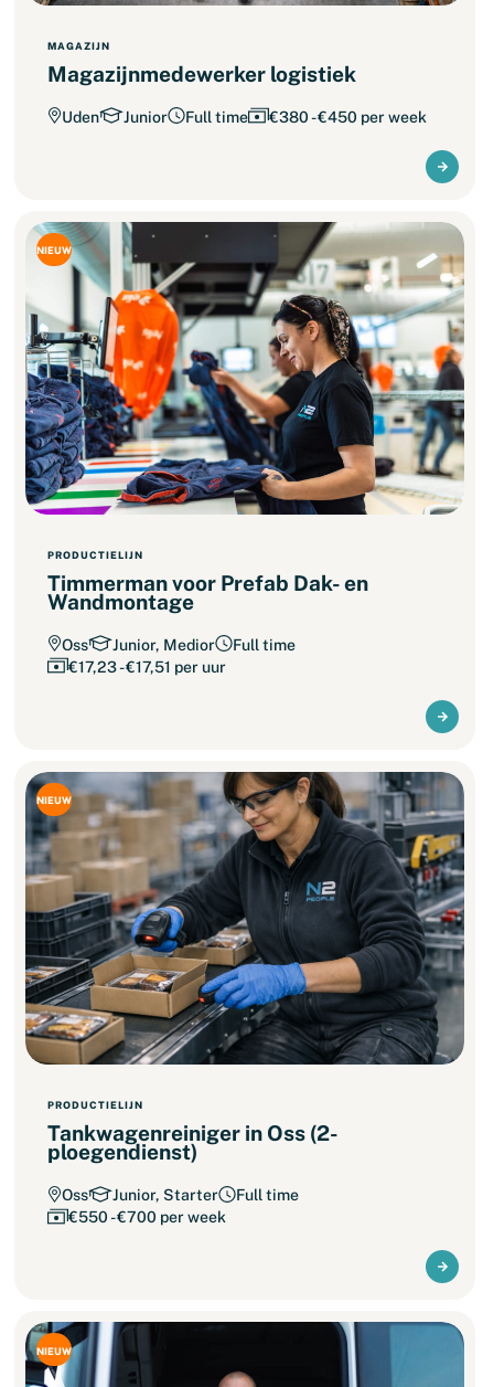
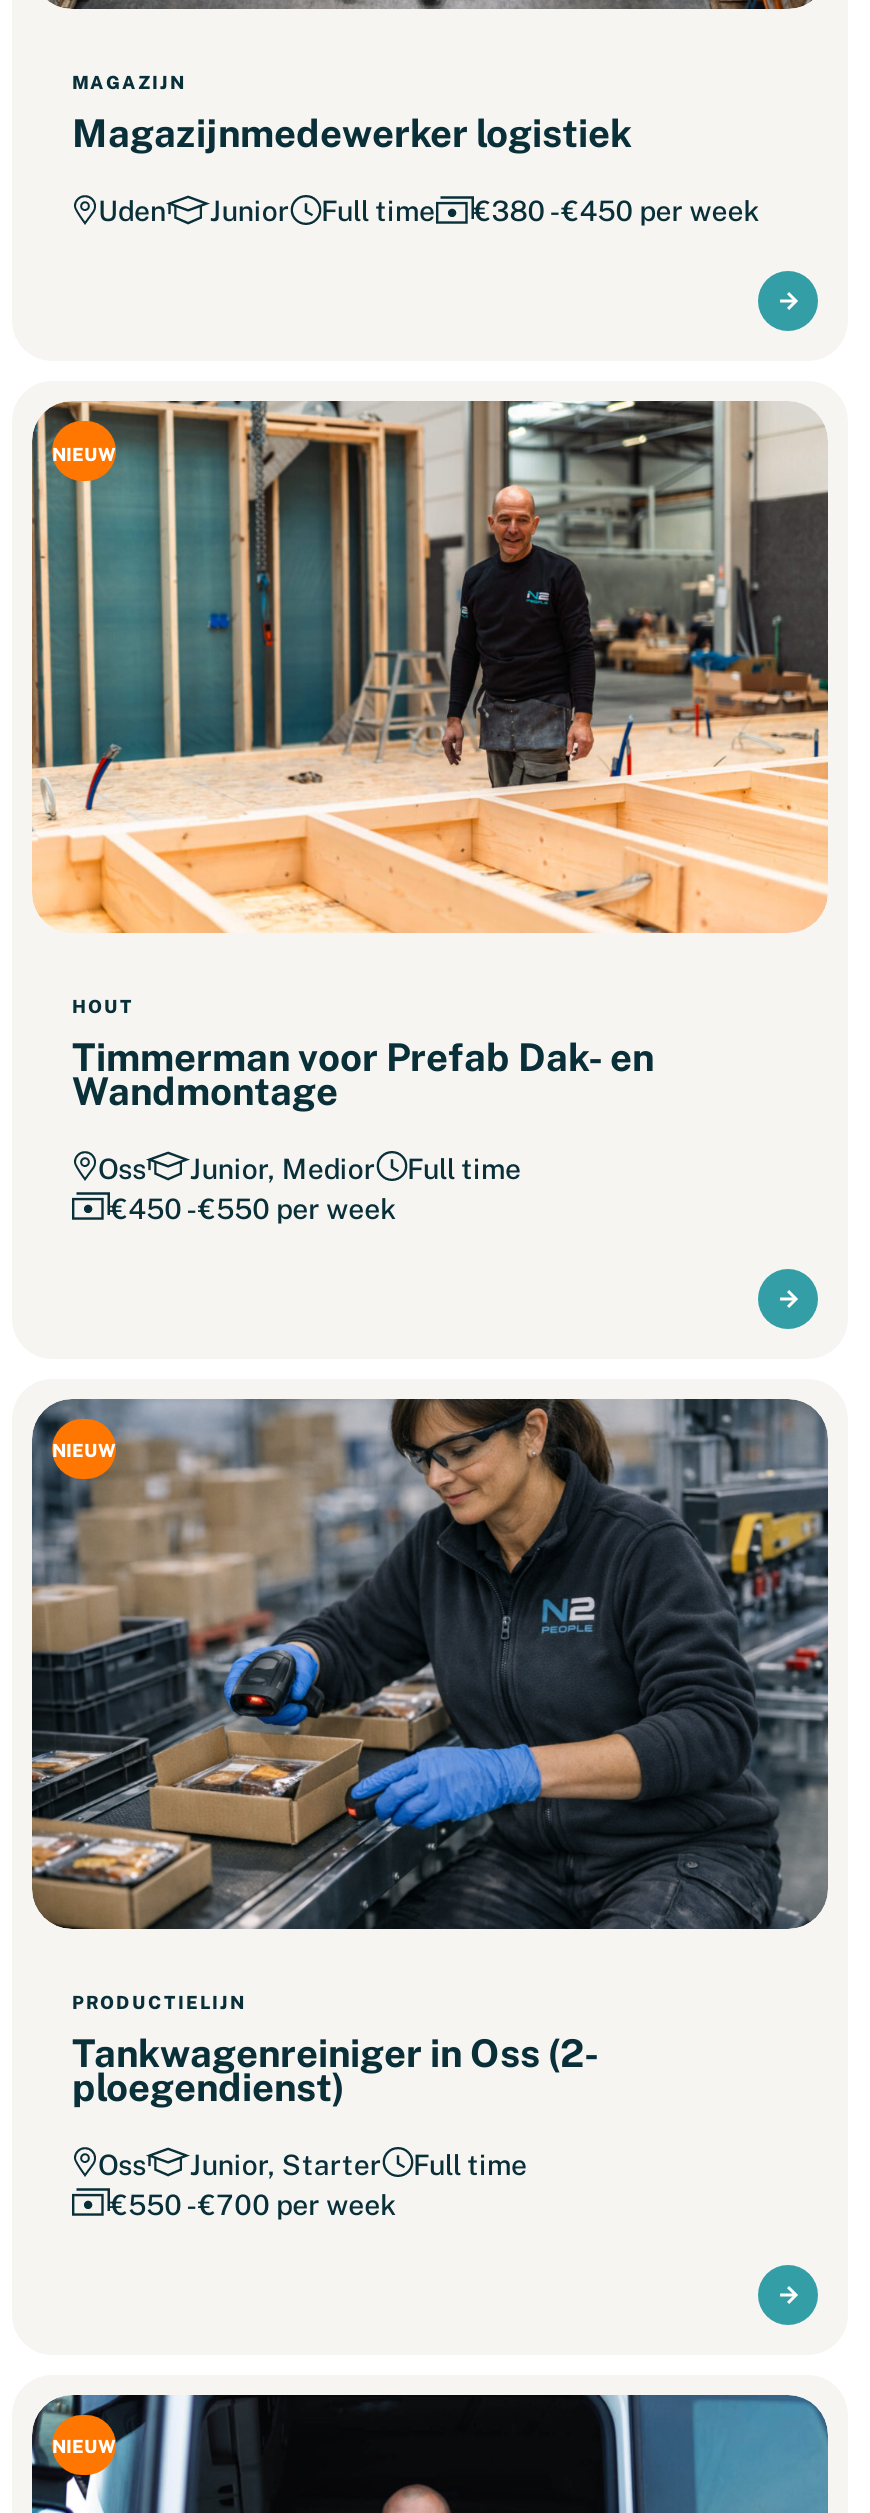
[24,221,465,561] [image] | PRODUCTIELIJN -> [30,398,830,1016] [image] | HOUT
[68,658,226,676] €17,23 - €17,51 per uur -> [110,1192,396,1224] €450 - €550 per week

